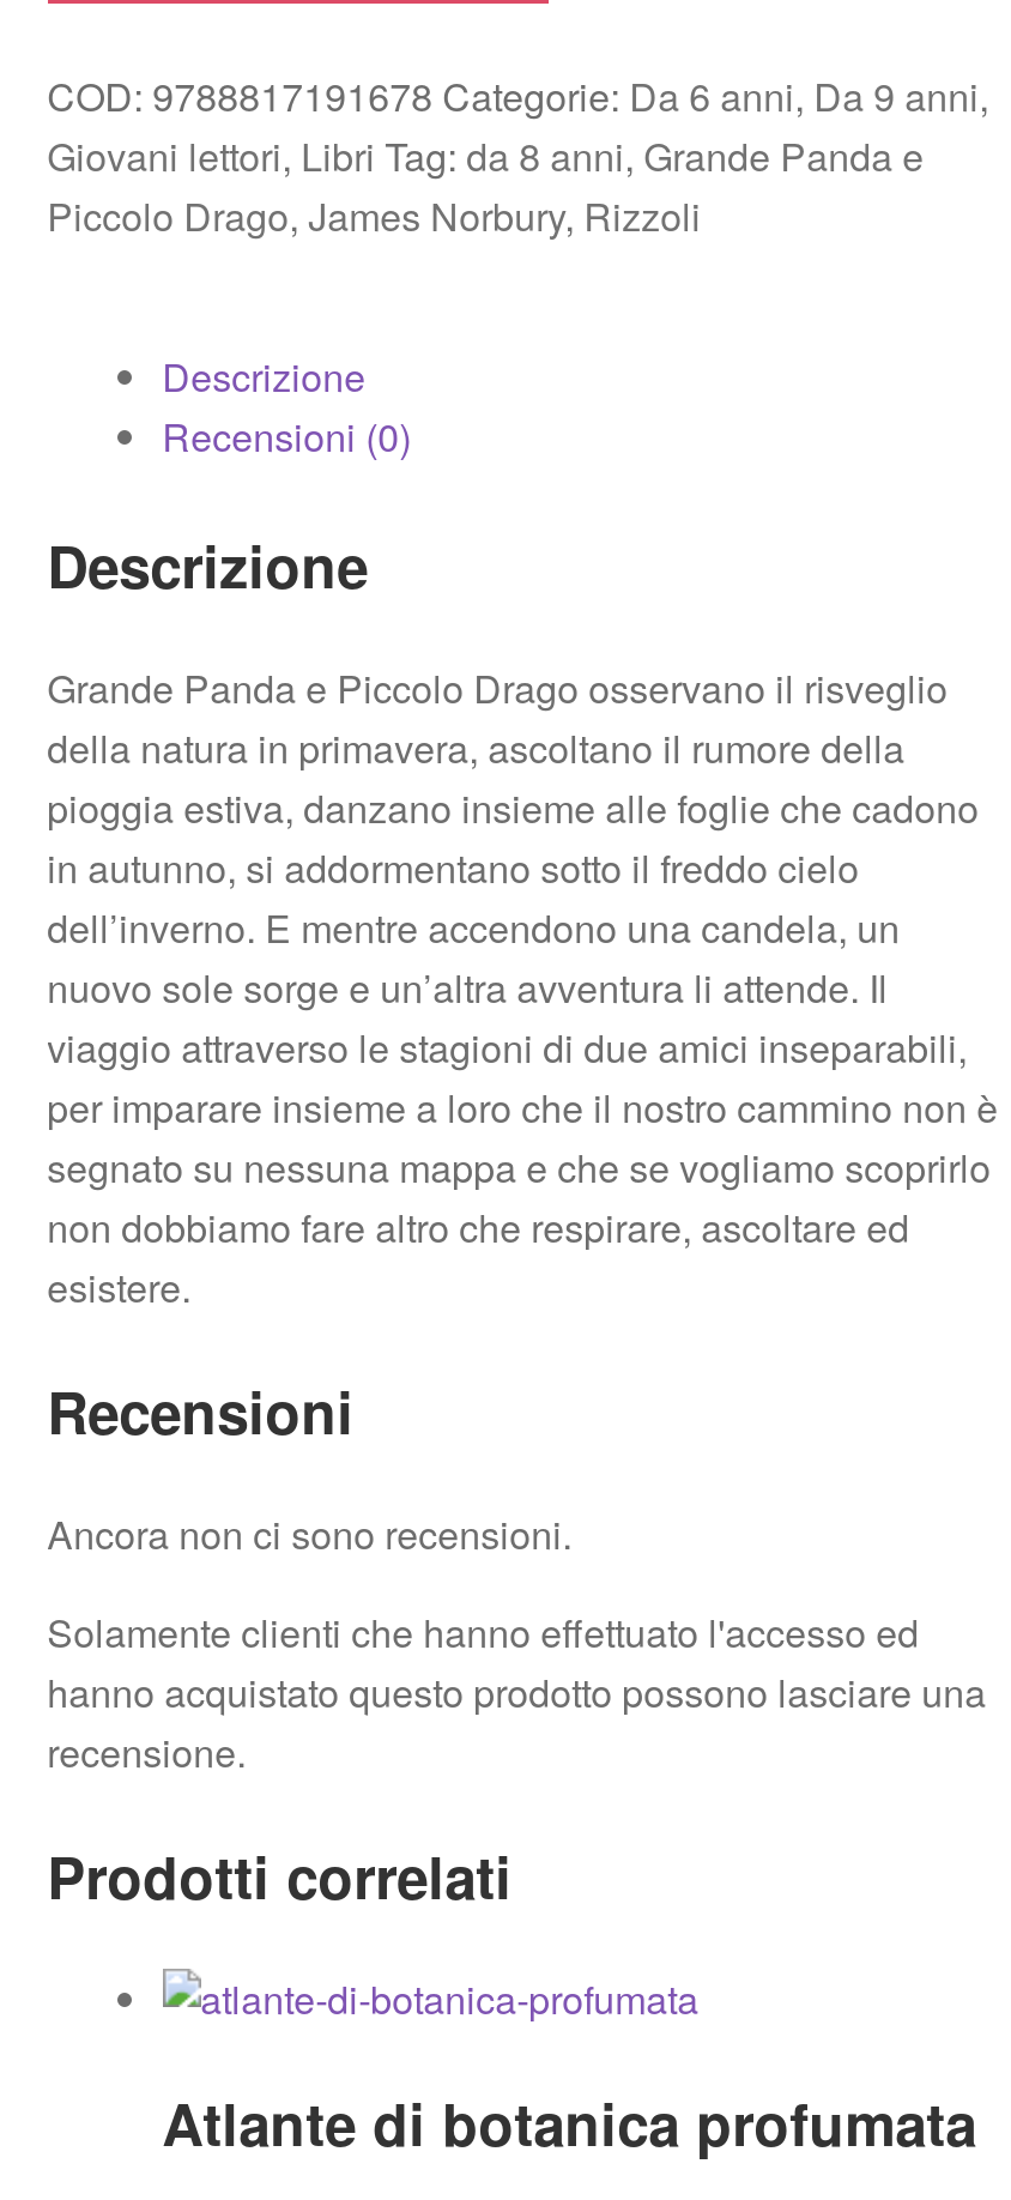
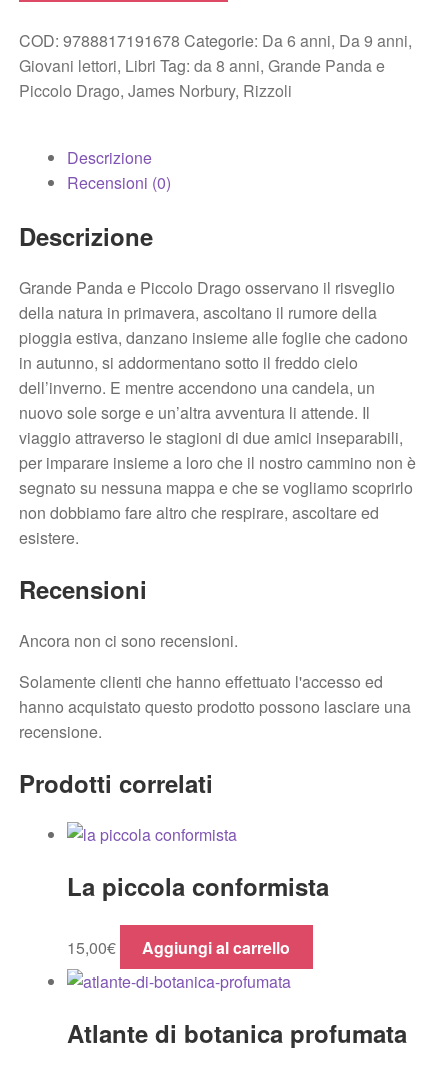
none -> [67,869,329,958] La piccola conformista | 15,00€ | Aggiungi al carrello

